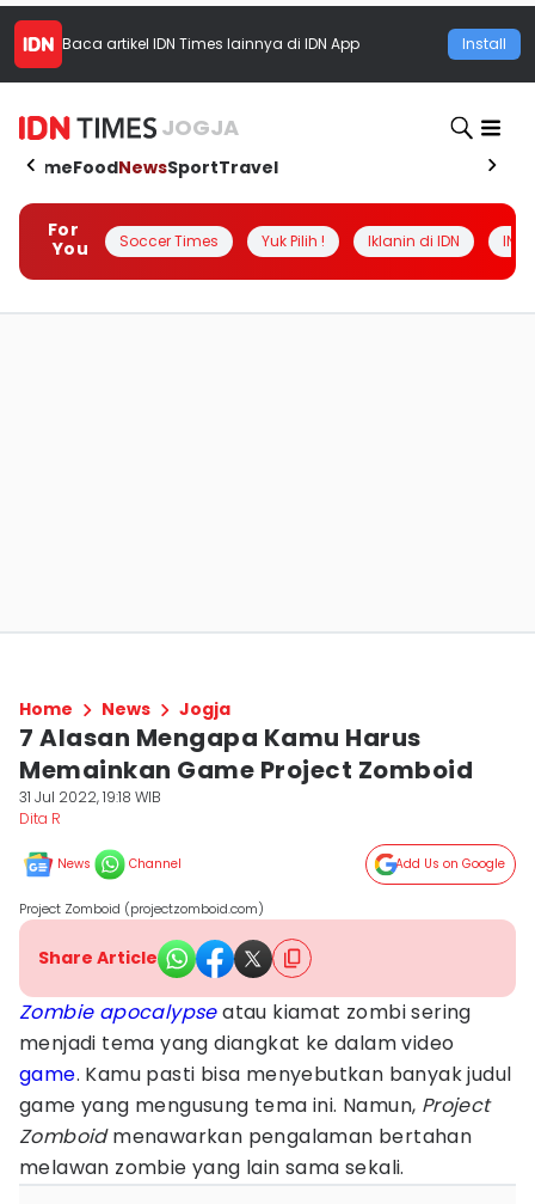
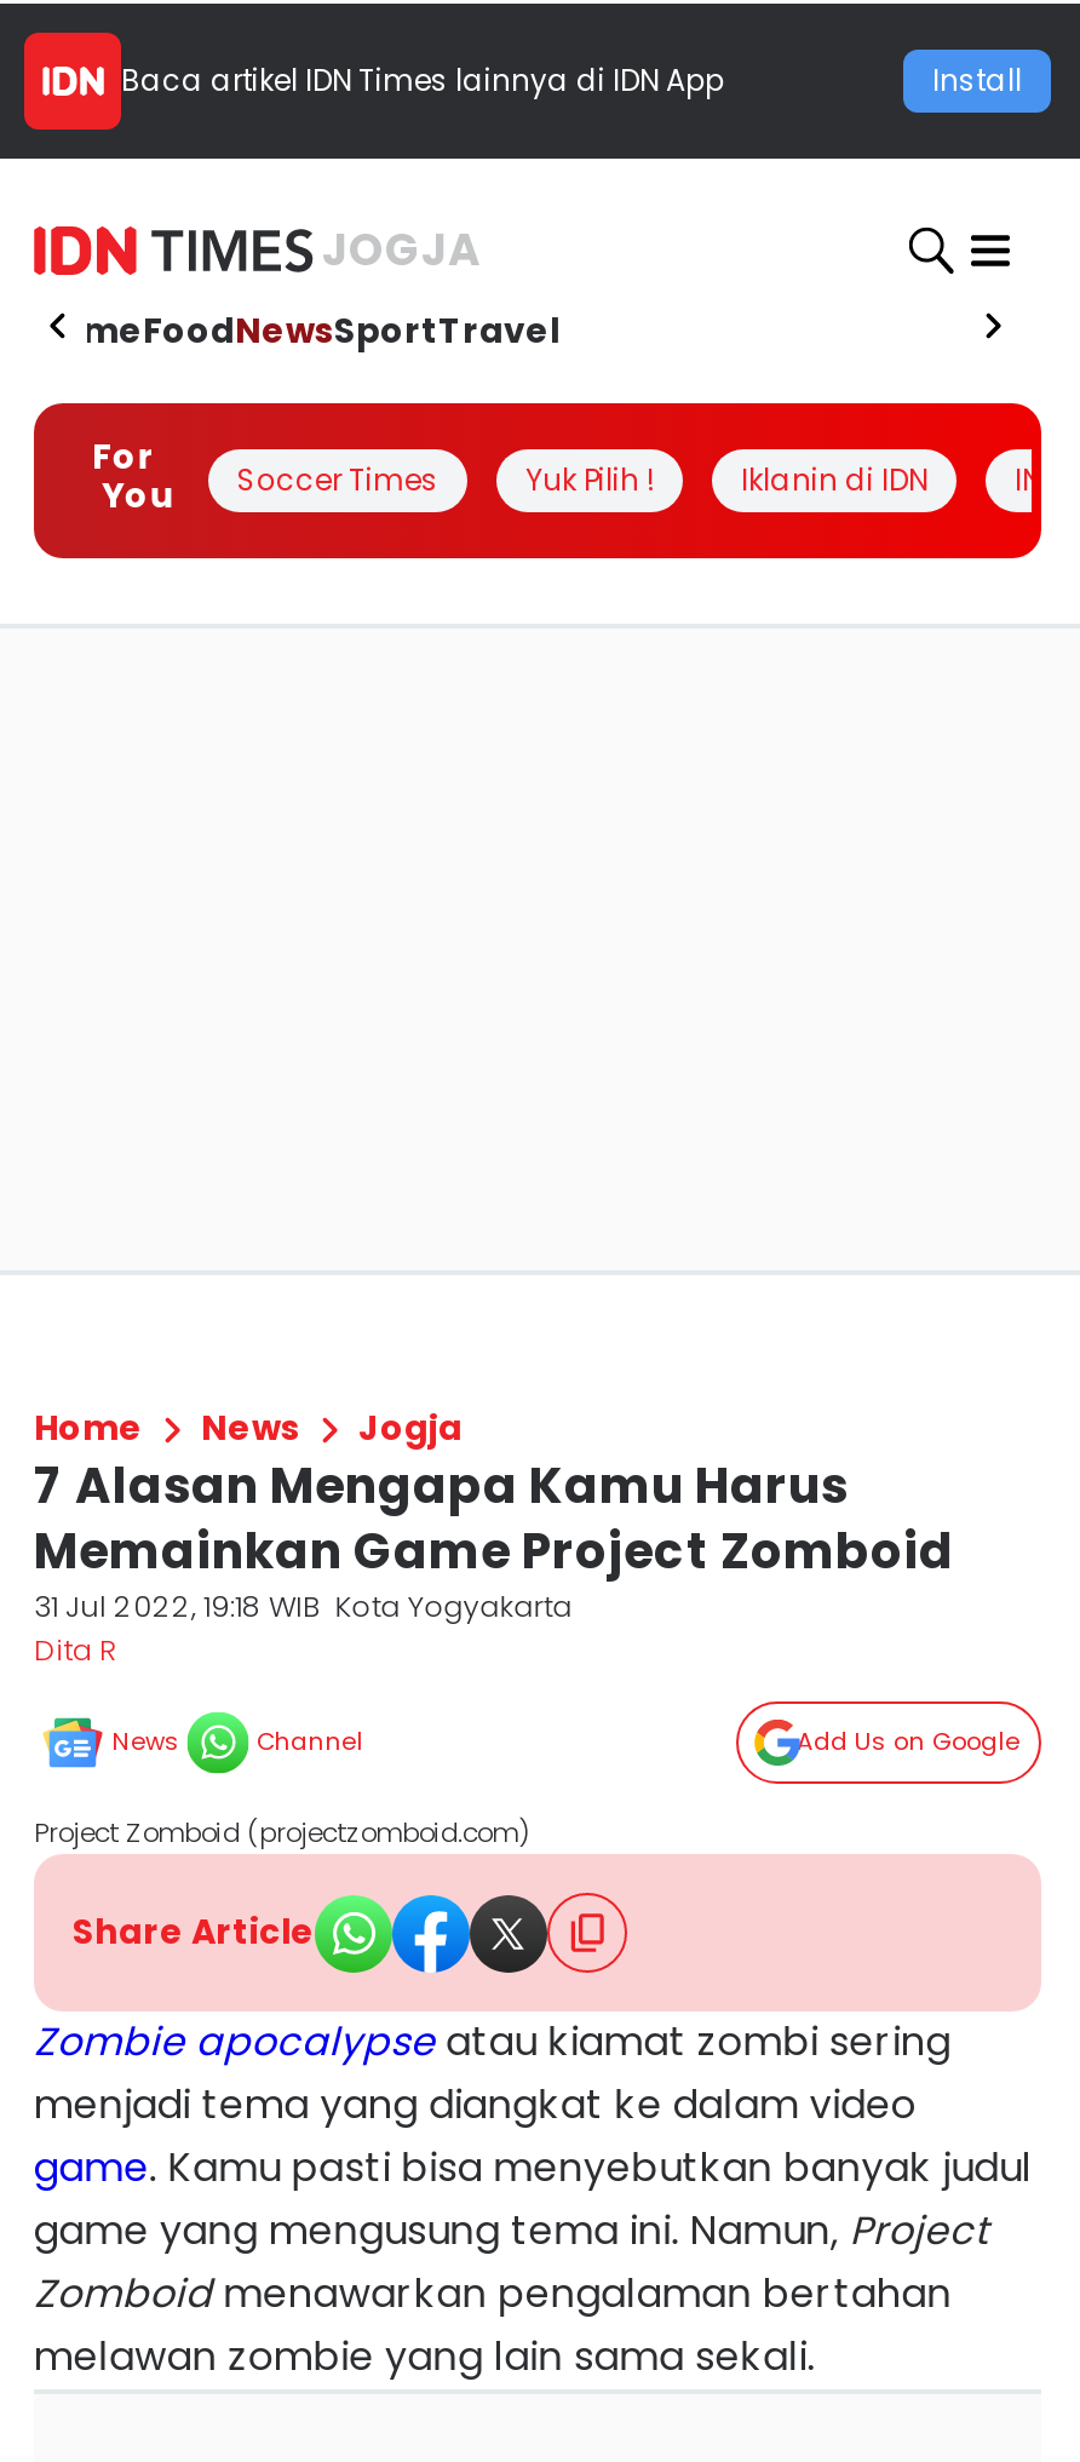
[19,787,161,807] 31 Jul 2022, 19:18 WIB -> [34,1585,572,1626] 31 Jul 2022, 19:18 WIB Kota Yogyakarta

